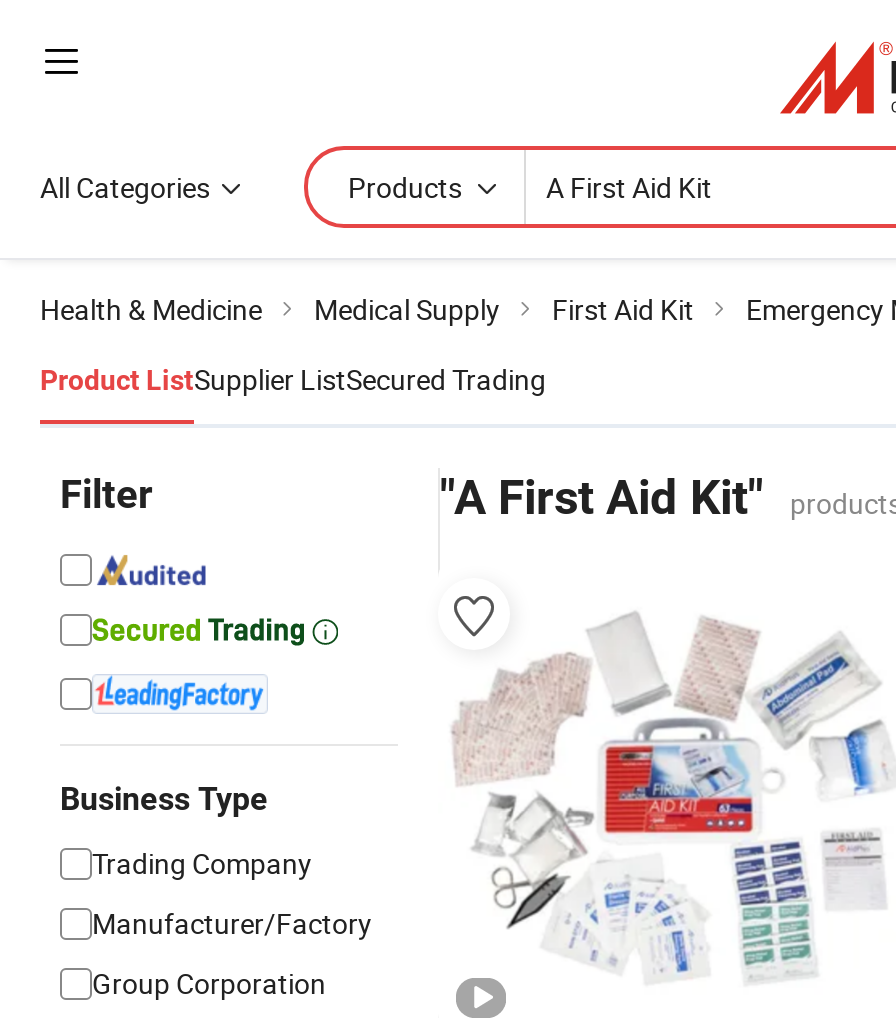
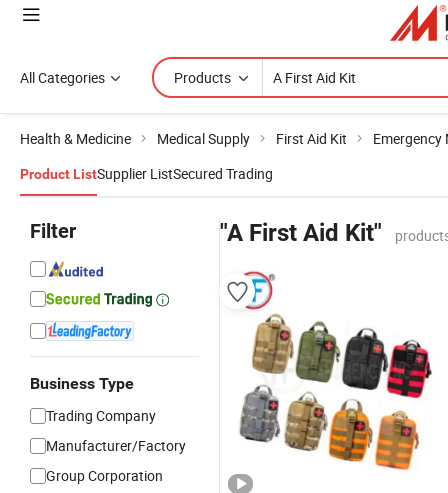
[450,574,890,984] [image] -> [227,270,445,474] [image]

